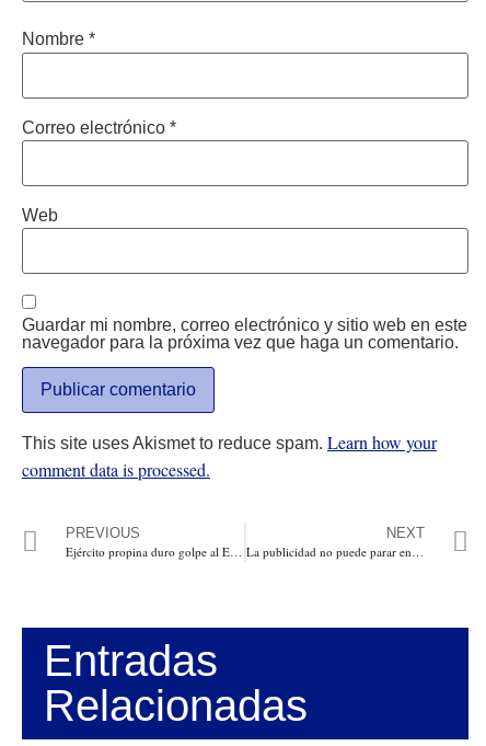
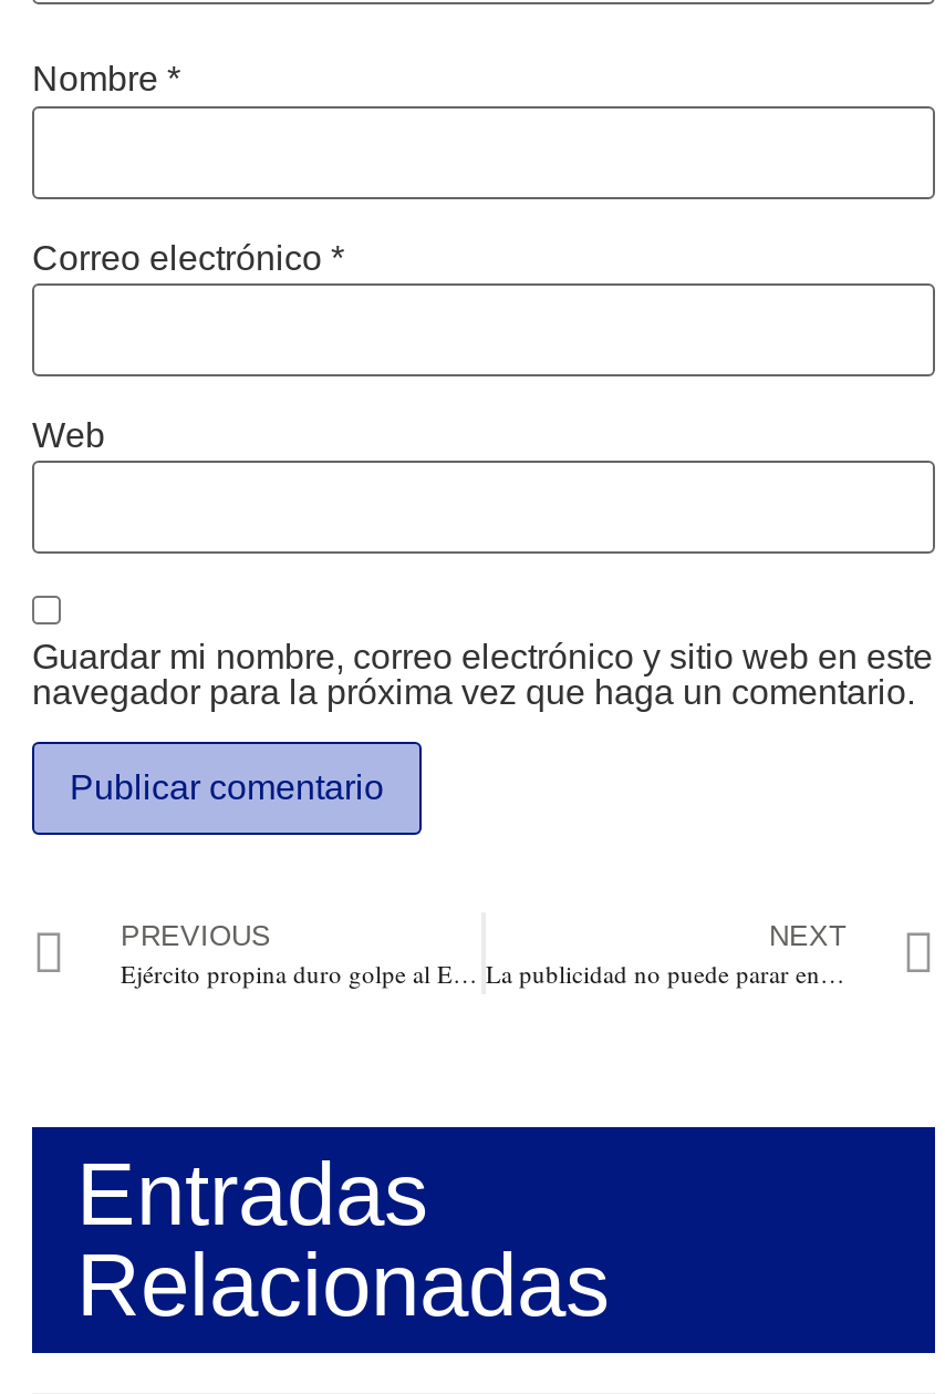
[22,430,437,480] This site uses Akismet to reduce spam. Learn how your | comment data is processed. -> none

